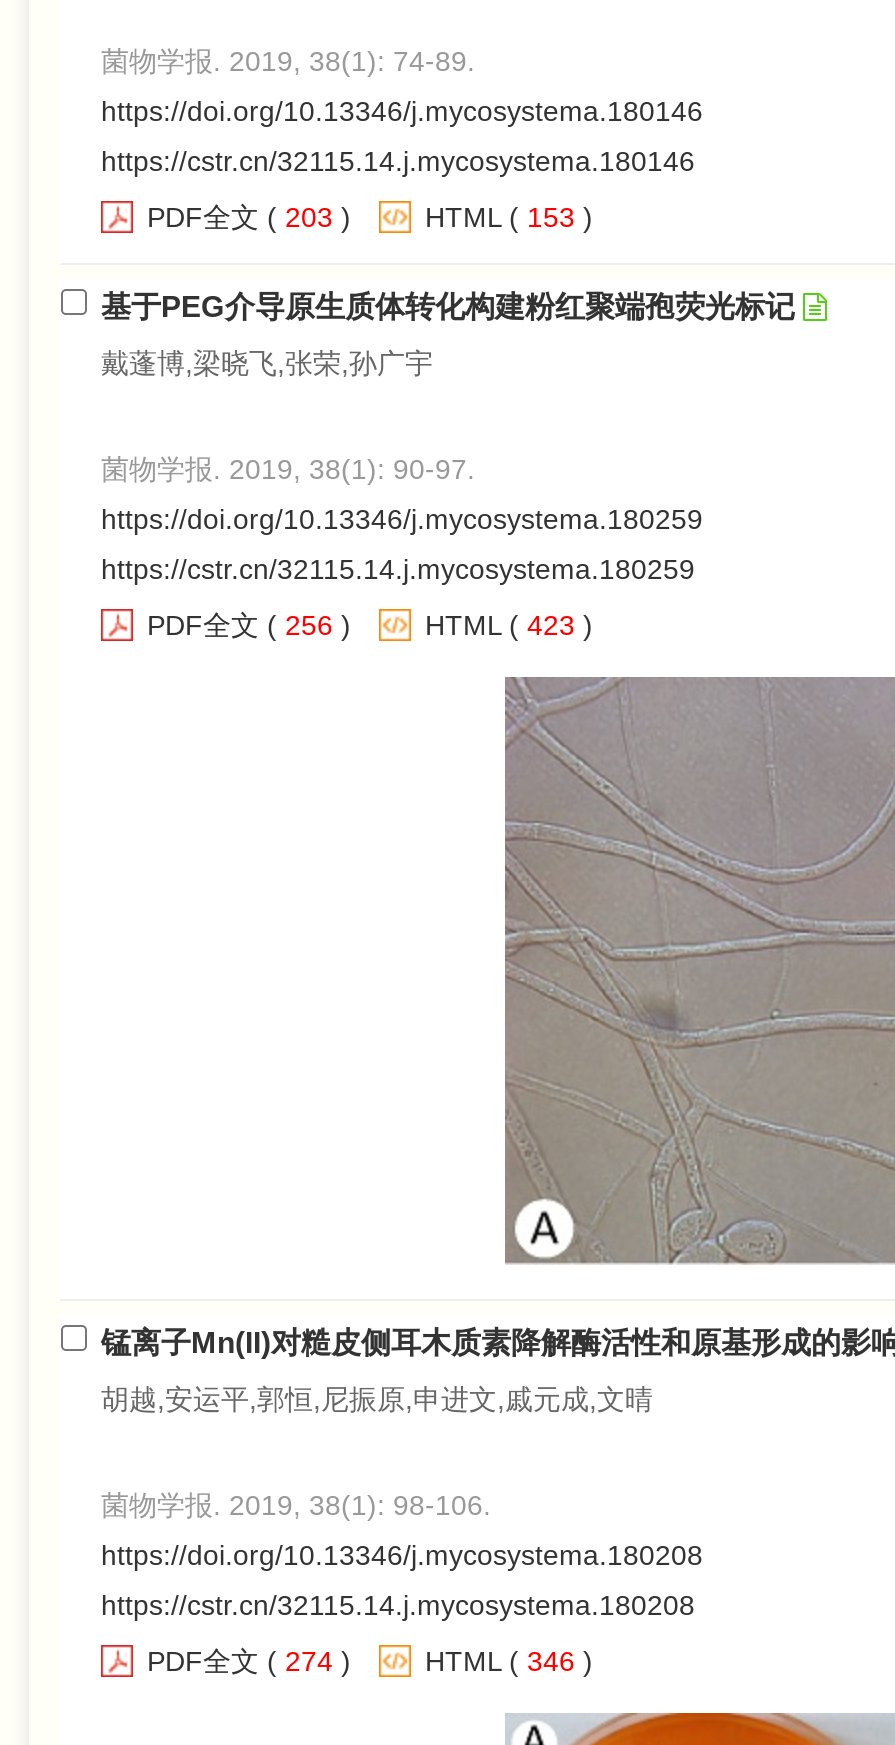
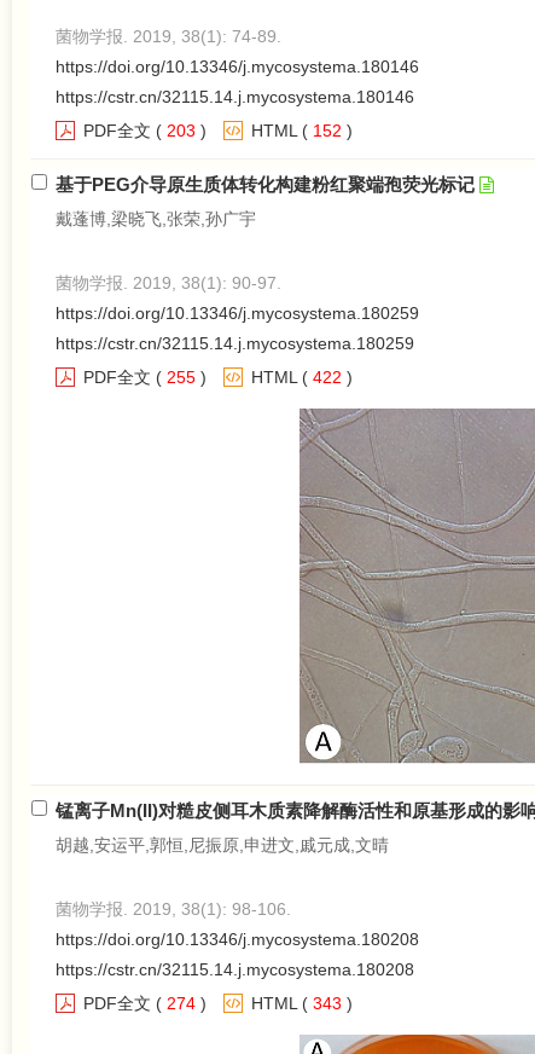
[425,201,593,233] HTML ( 153) -> [251,121,353,140] HTML ( 152)
[147,609,359,641] PDF全文( 256) -> [83,367,211,387] PDF全文( 255)
[425,609,593,641] HTML ( 423) -> [251,367,353,387] HTML ( 422)
[425,1645,593,1677] HTML ( 346) -> [251,994,353,1013] HTML ( 343)

